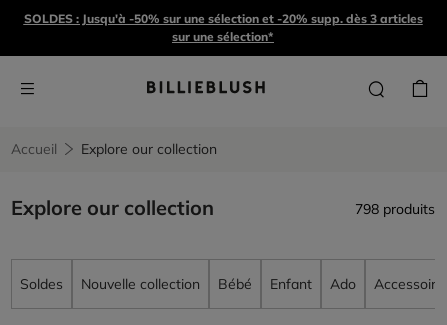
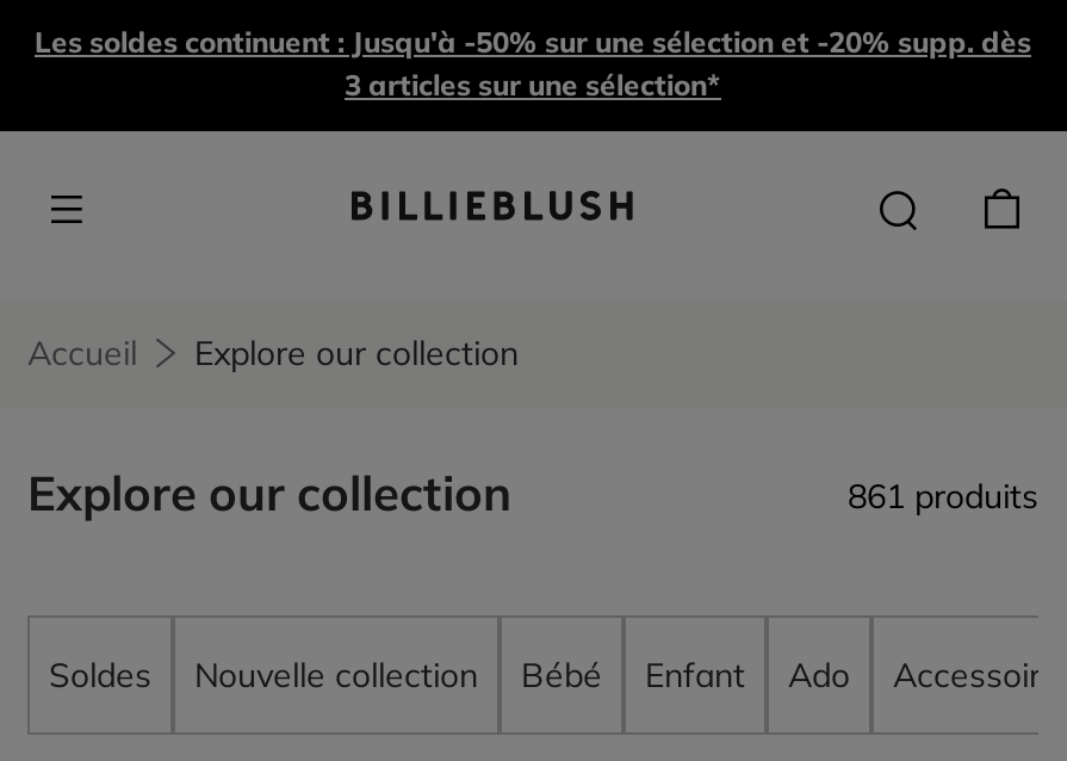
[23,11,422,44] SOLDES : Jusqu'à -50% sur une sélection et -20% supp. dès 3 articles | sur une sélection* -> [35,24,1031,103] Les soldes continuent : Jusqu'à -50% sur une sélection et -20% supp. dès | 3 articles sur une sélection*
[355,200,435,218] 798 produits -> [848,475,1038,518] 861 produits

